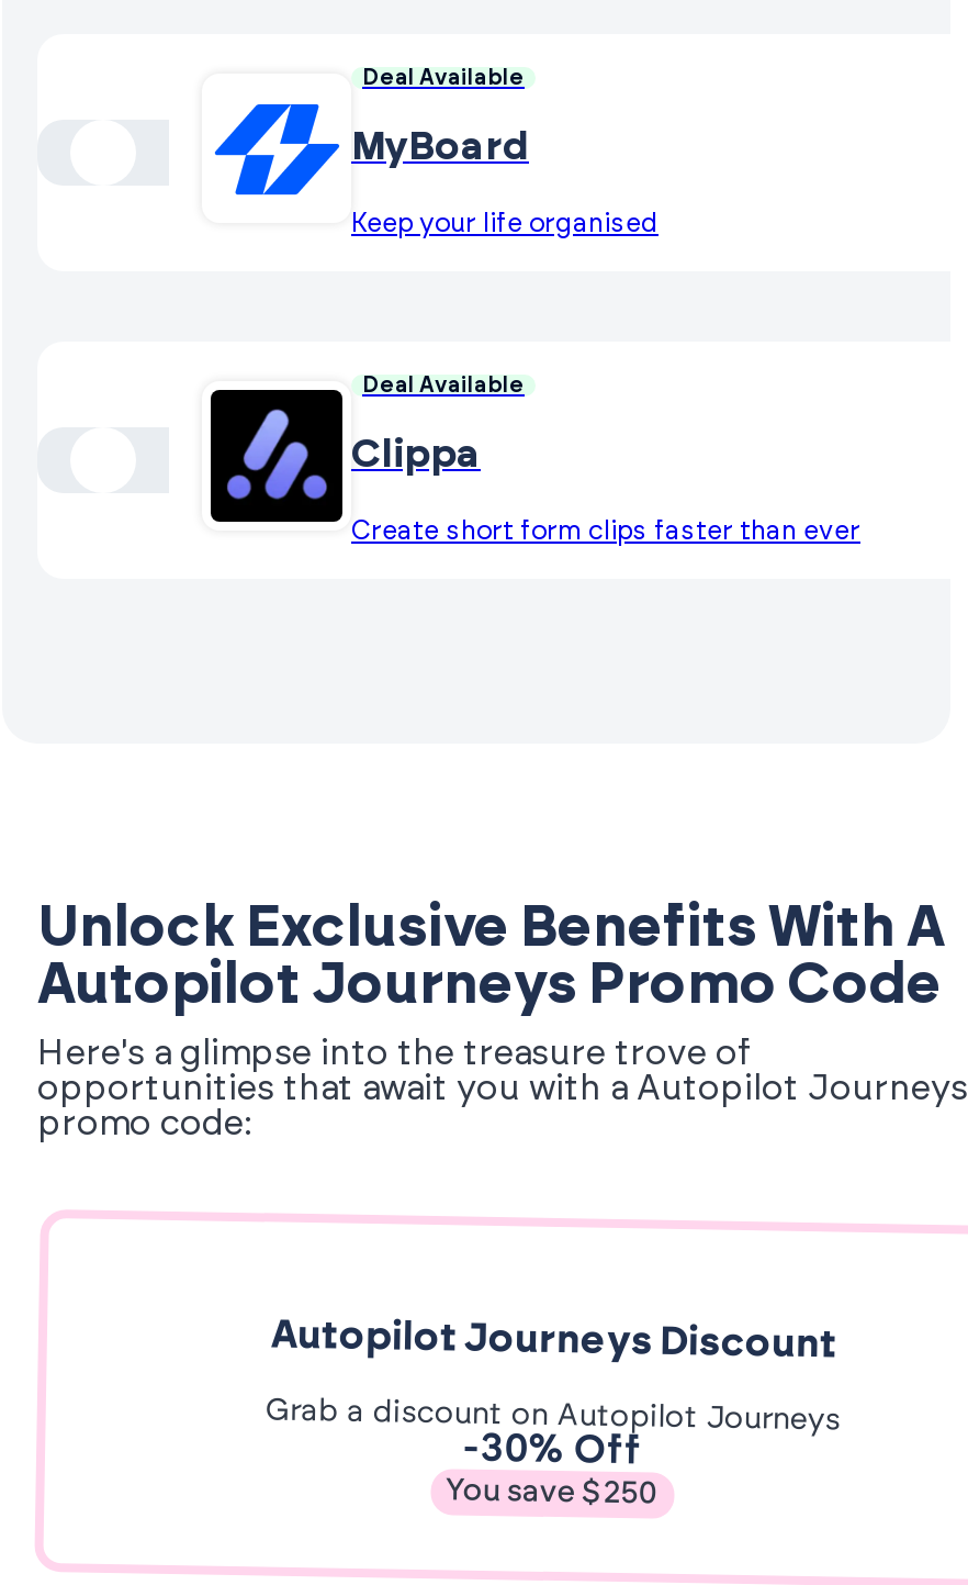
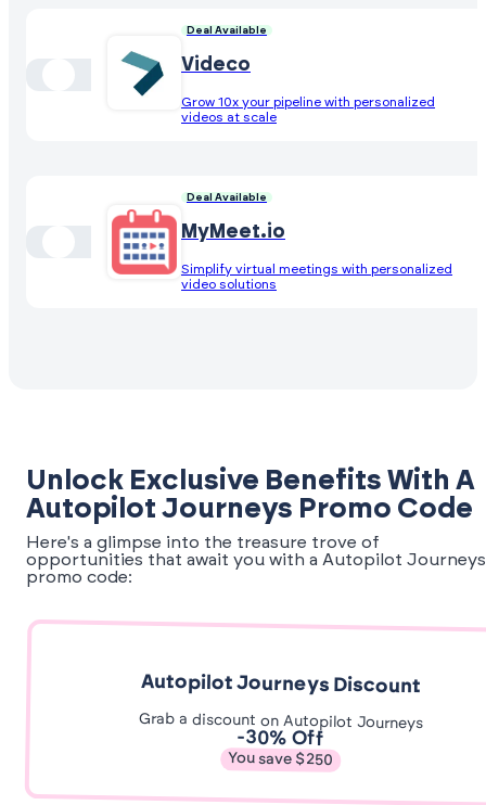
[213,102,529,197] [image] | MyBoard -> [120,50,251,97] [image] | Videco
[351,209,659,236] Keep your life organised -> [181,95,435,123] Grow 10x your pipeline with personalized | videos at scale
[209,388,481,524] [image] | Clippa -> [111,208,285,276] [image] | MyMeet.io
[351,517,860,543] Create short form clips faster than ever -> [181,262,452,291] Simplify virtual meetings with personalized | video solutions

